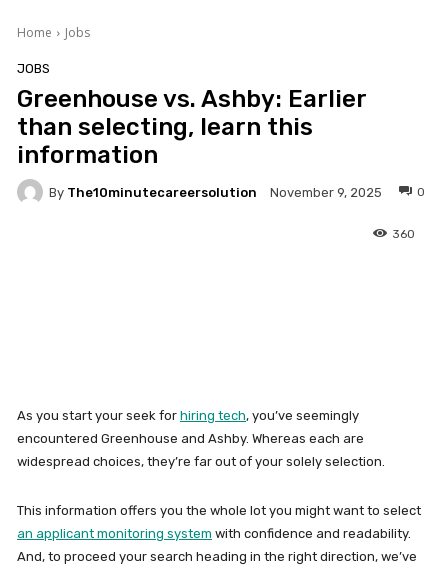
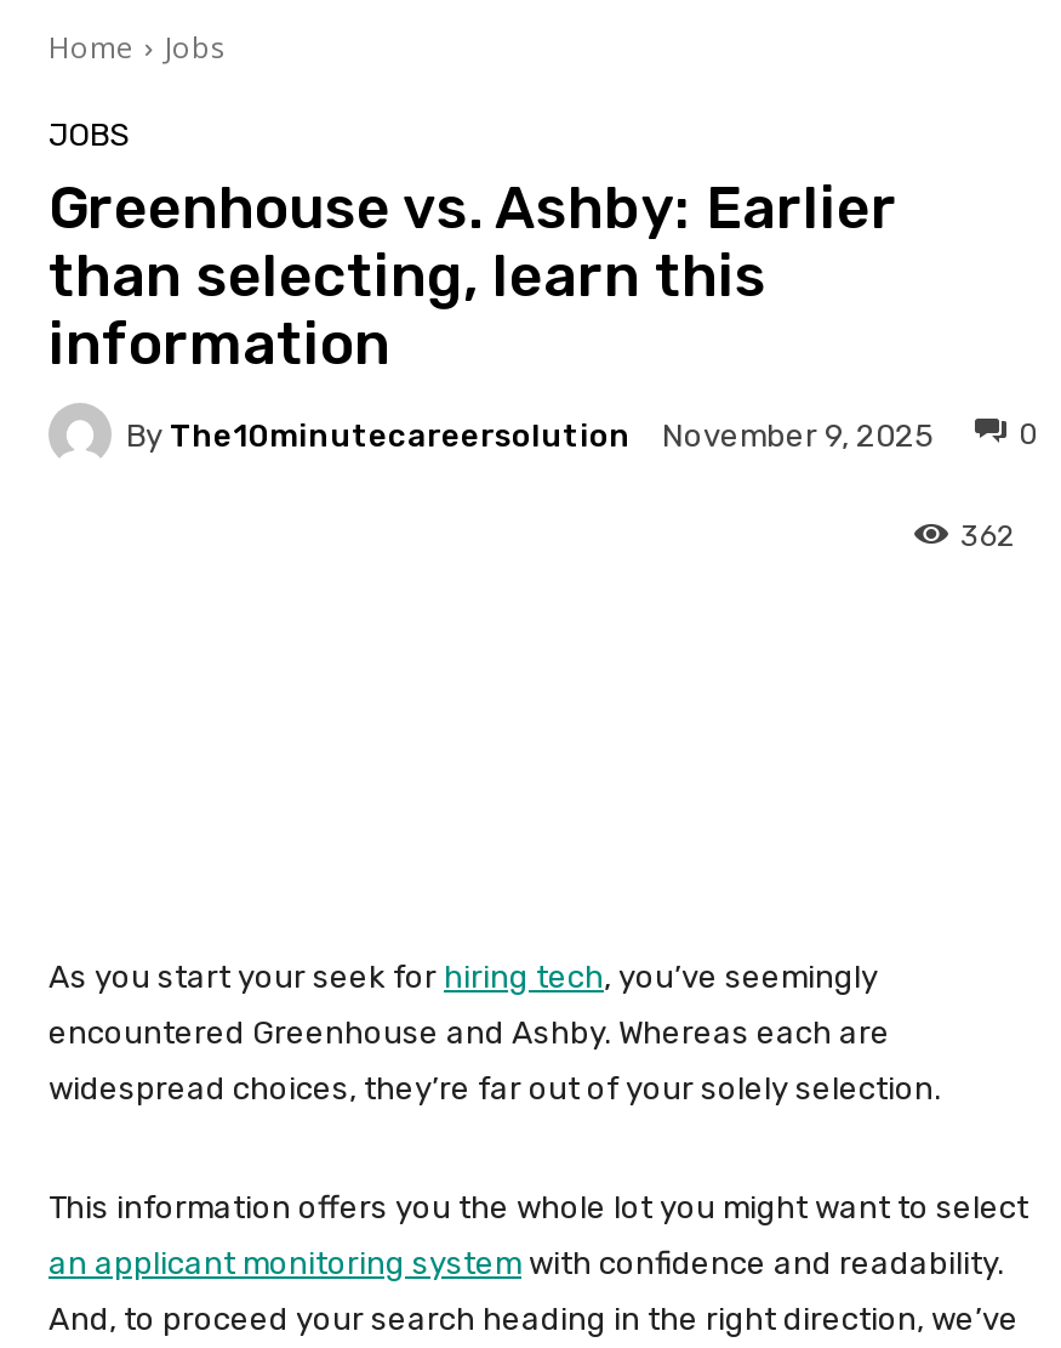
[392,227,415,241] 360 -> [960,519,1014,553] 362

